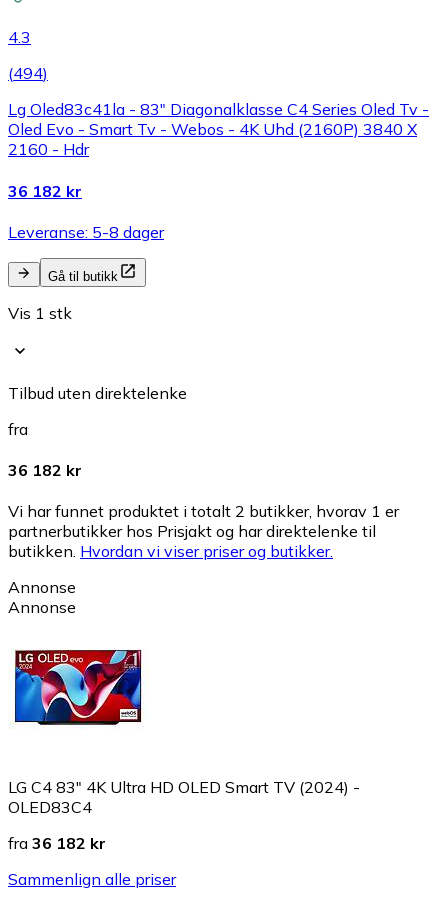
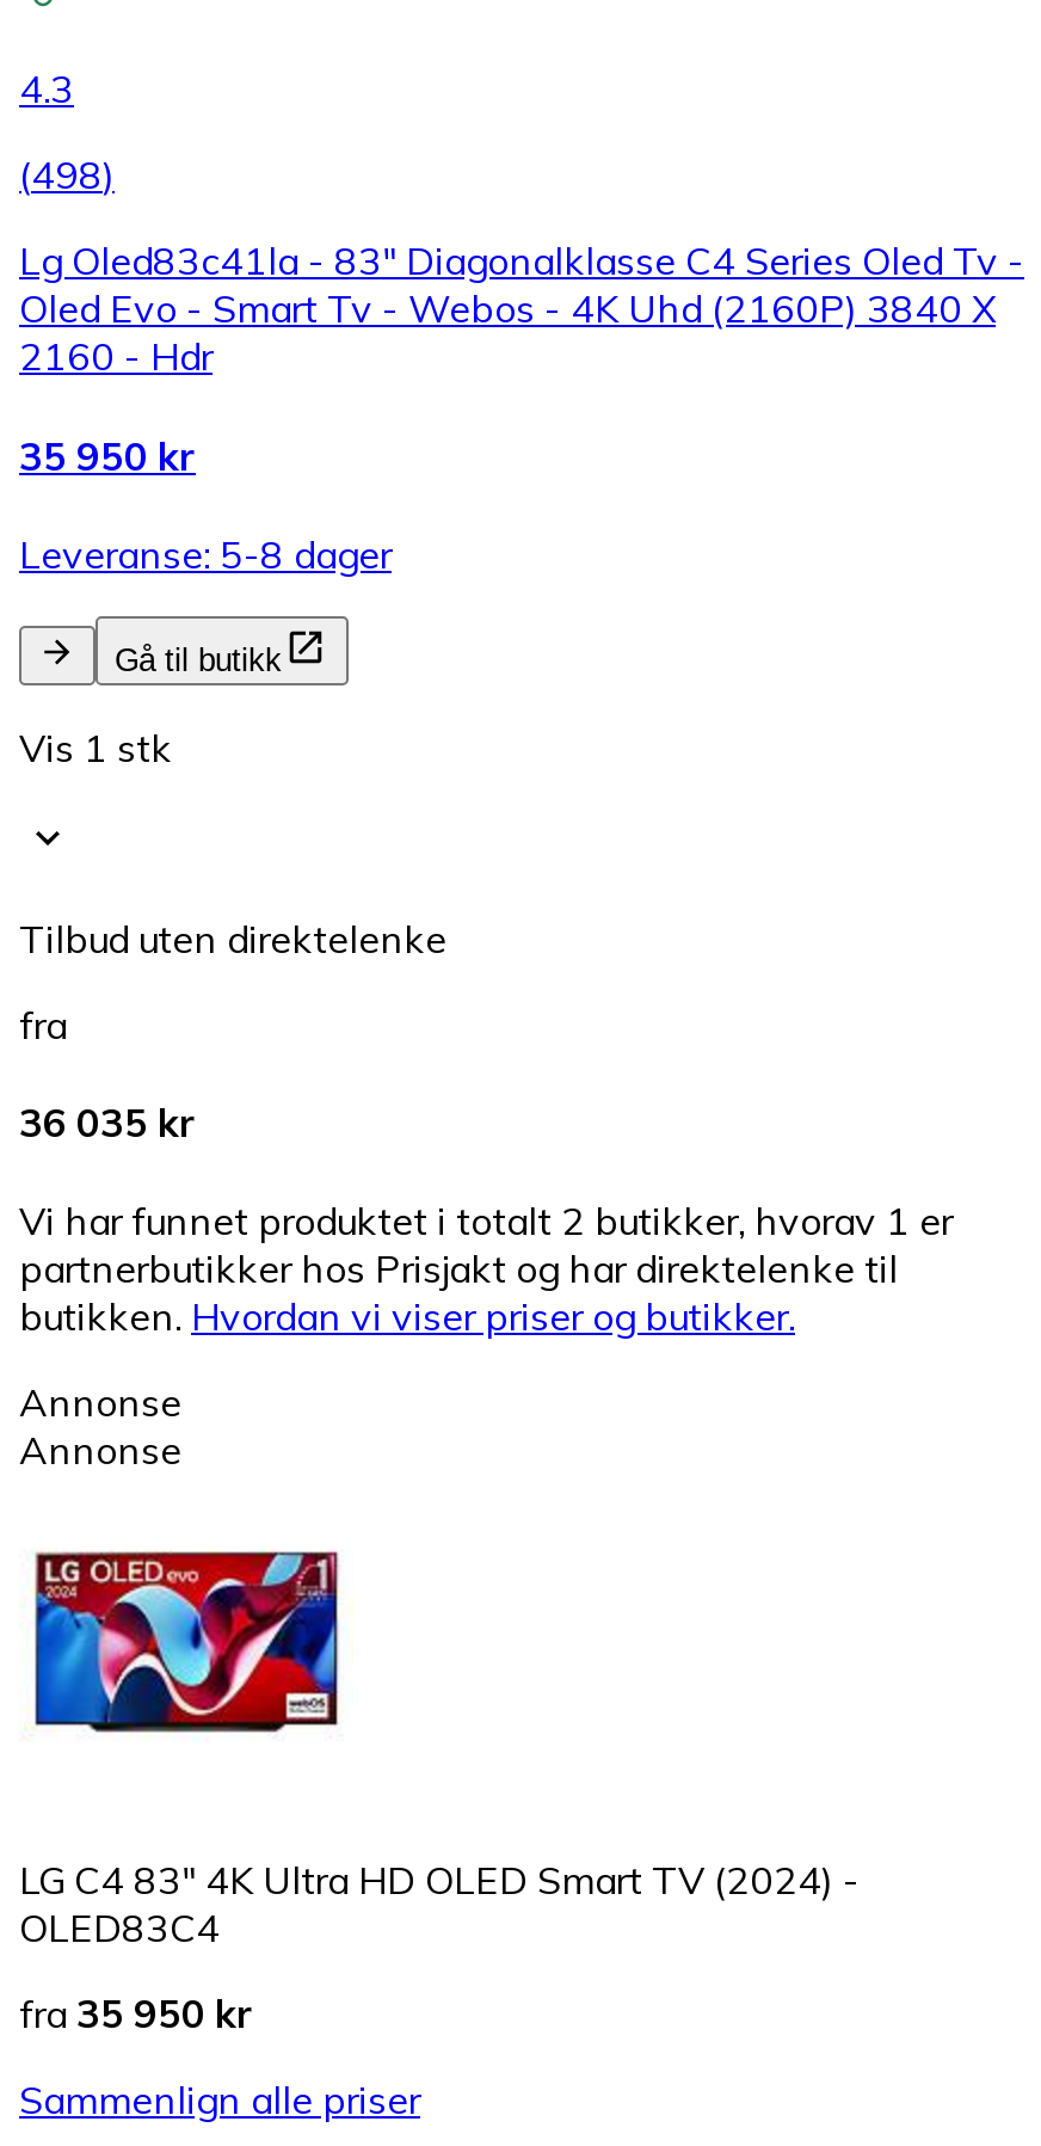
[8,63,48,83] (494) -> [19,151,115,199] (498)
[8,181,82,201] 36 182 kr -> [19,431,196,479] 35 950 kr
[8,460,82,480] 36 182 kr -> [19,1099,196,1147] 36 035 kr
[8,833,106,853] fra 36 182 kr -> [19,1991,253,2038] fra 35 950 kr

